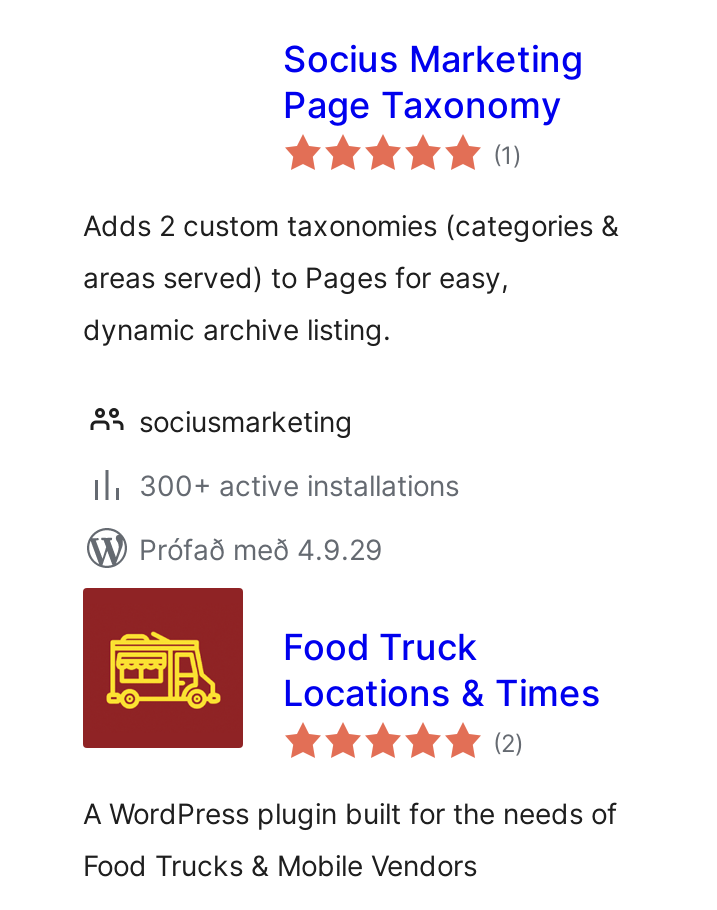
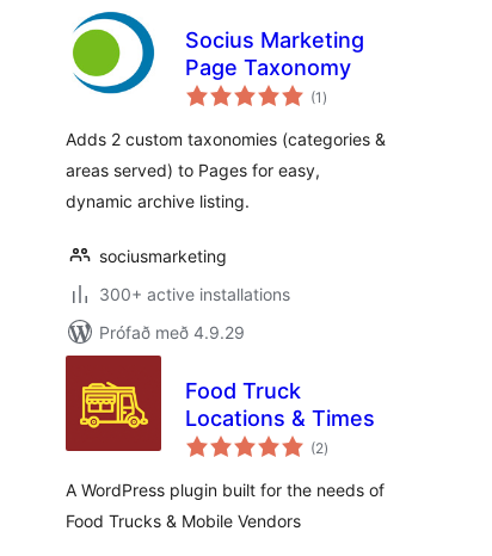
none -> [72,11,155,95] [image]

